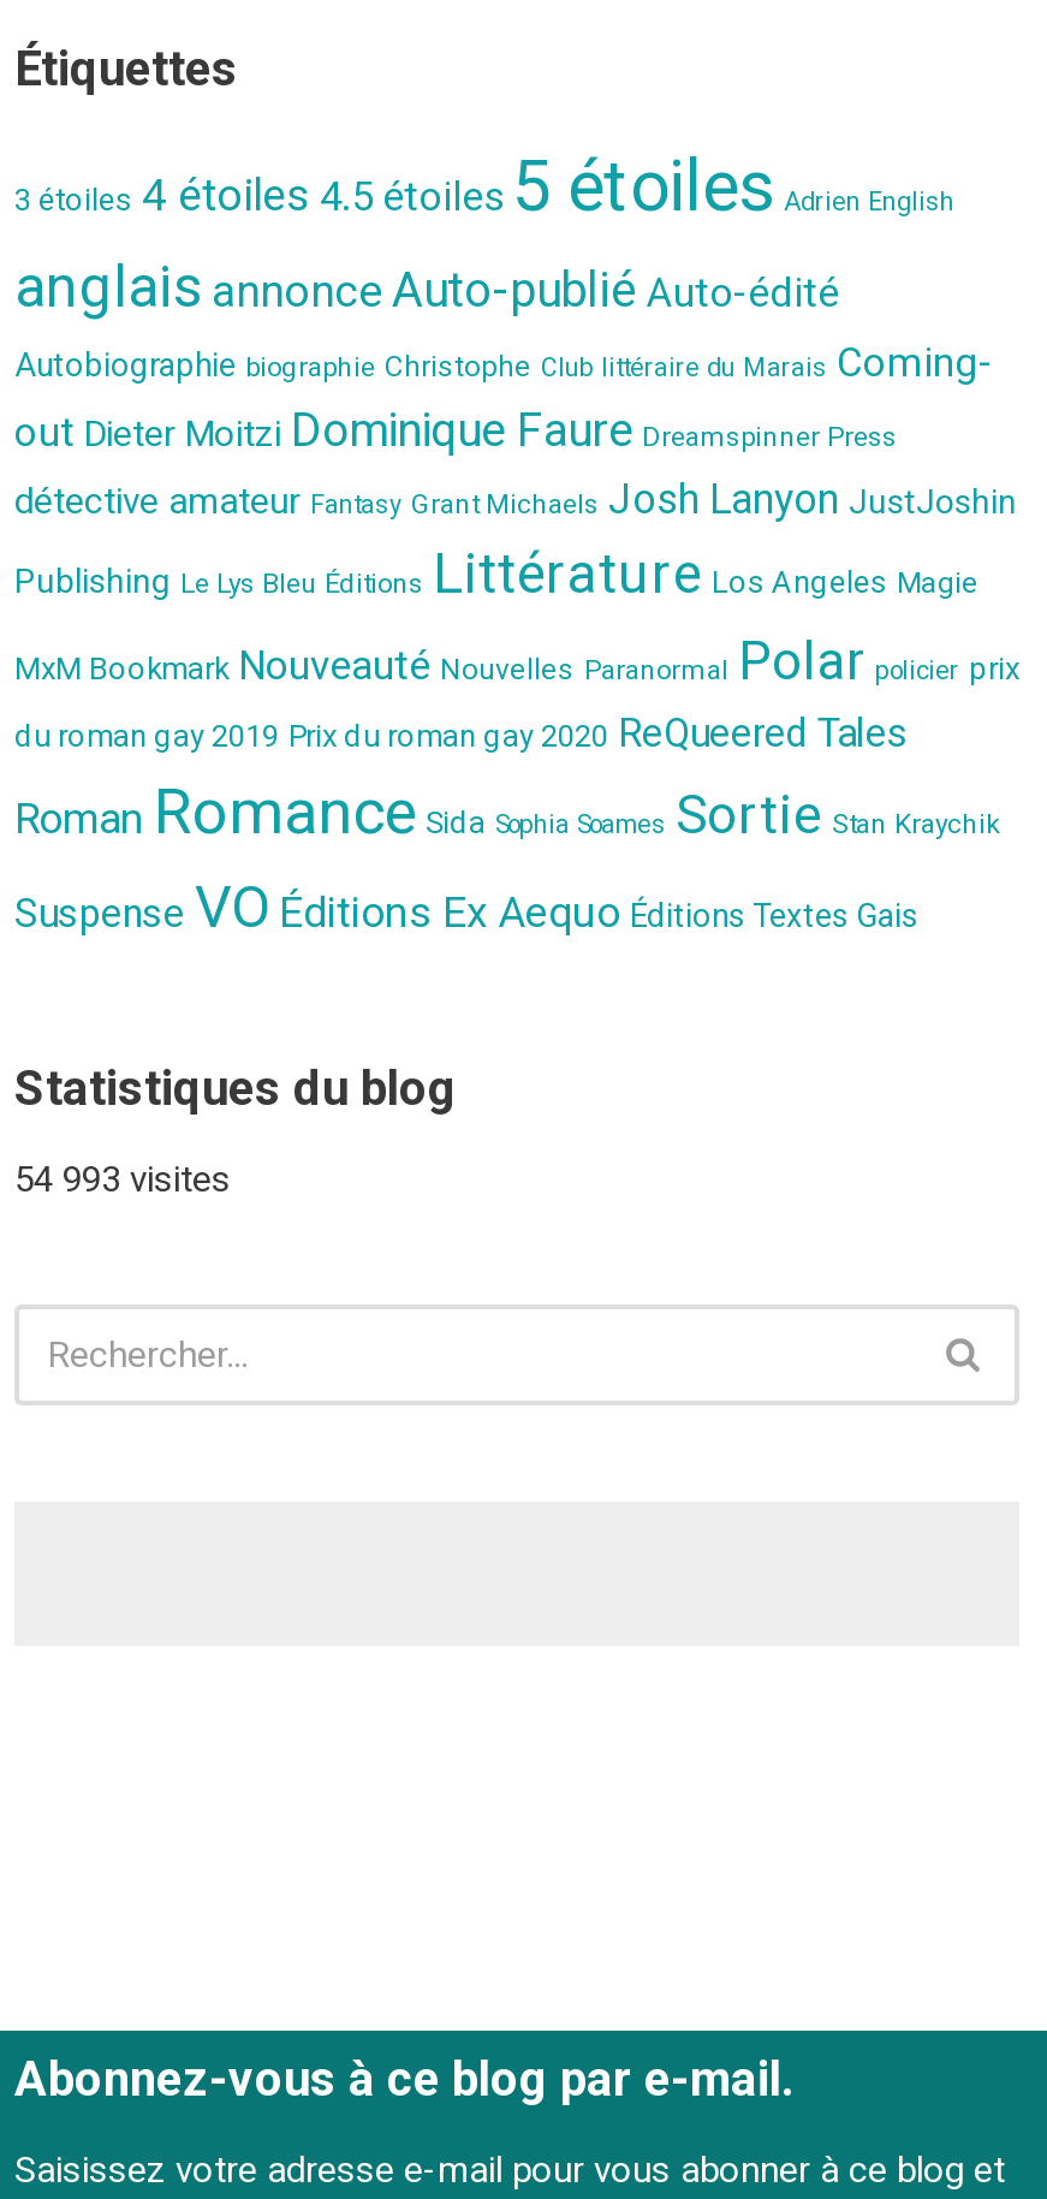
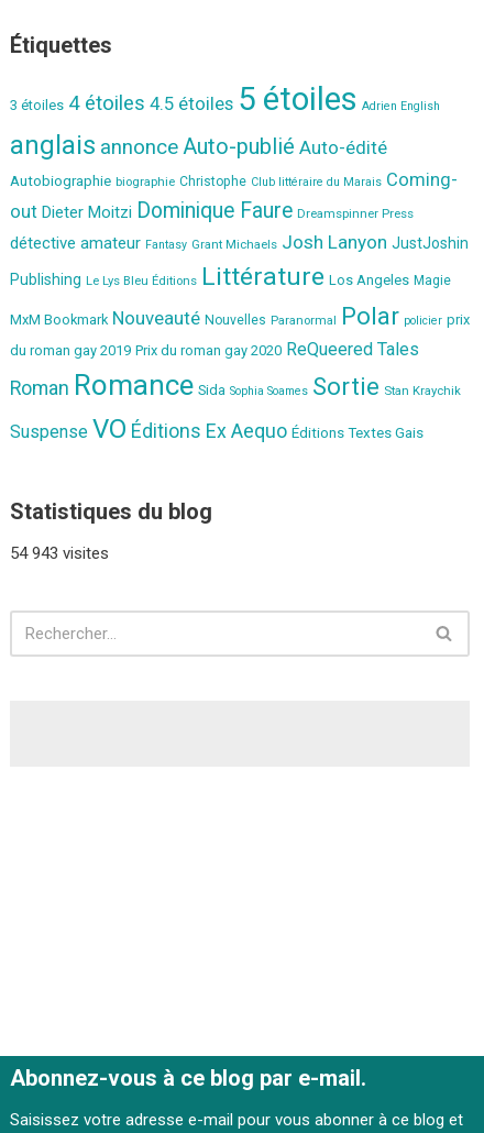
[14,1157,231,1200] 54 993 visites -> [10,543,109,563] 54 943 visites

